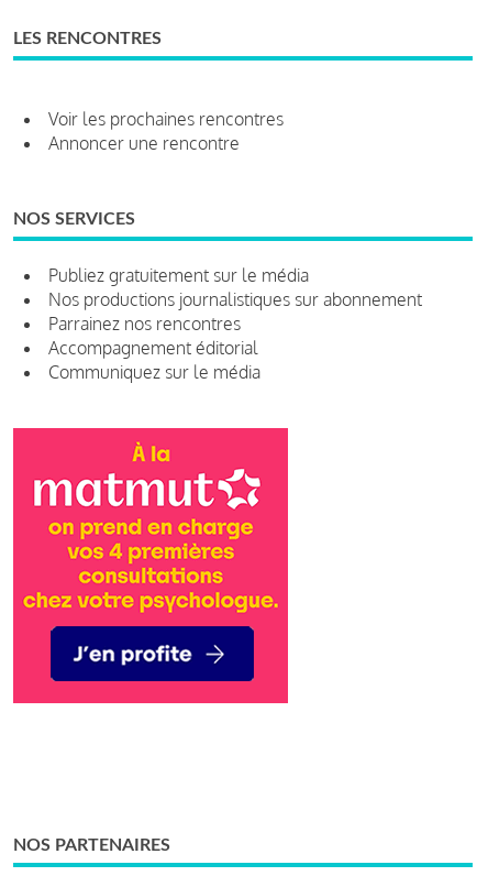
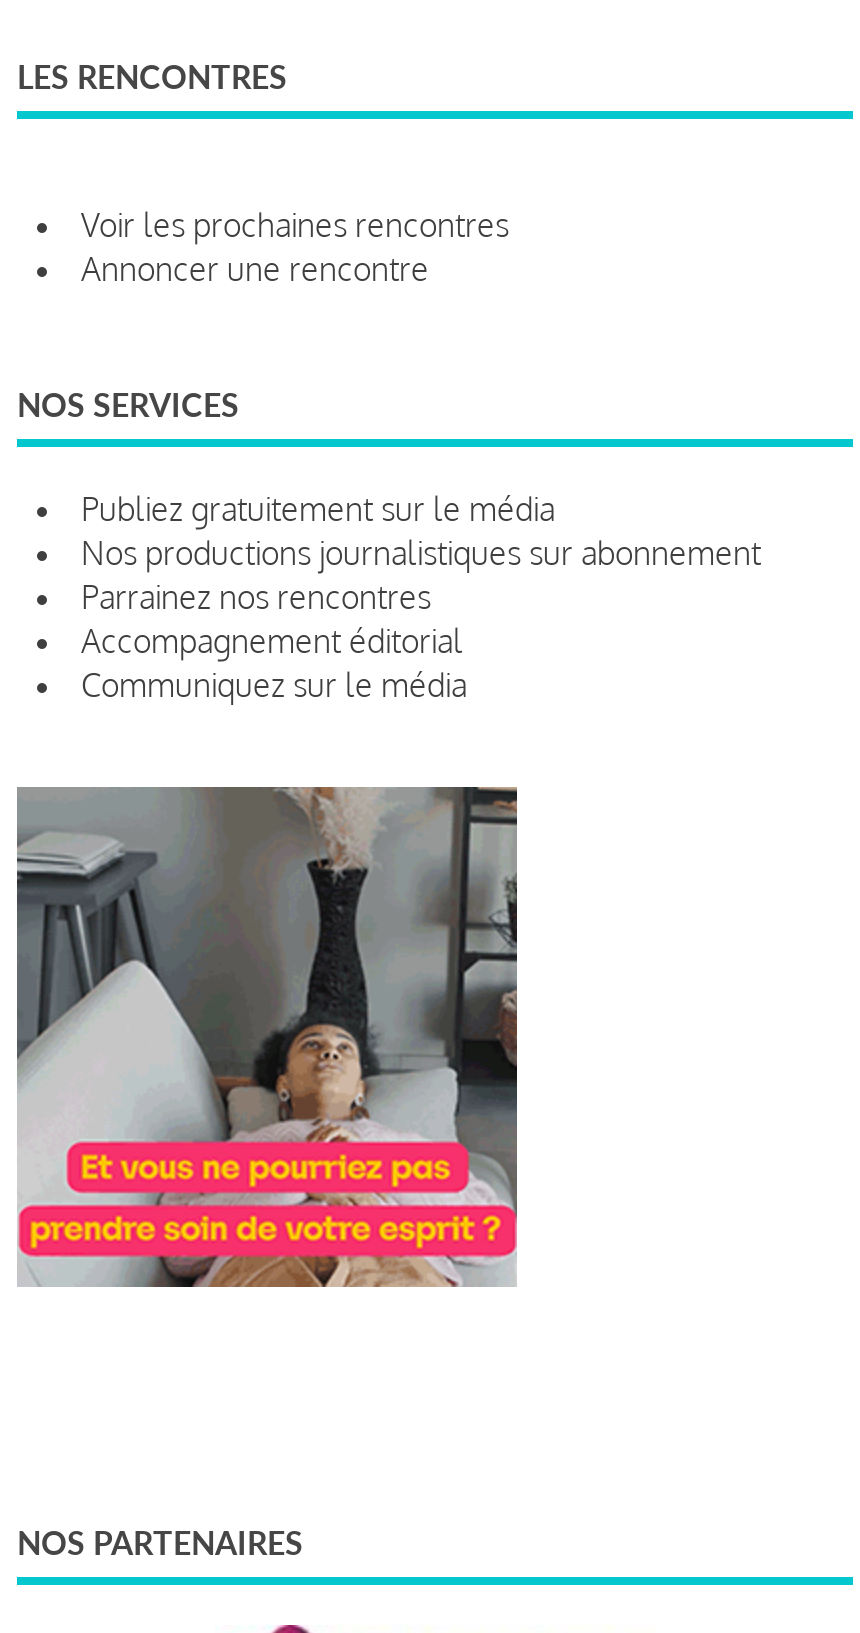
[12,427,289,704] [image] -> [15,785,519,1289] [image]

